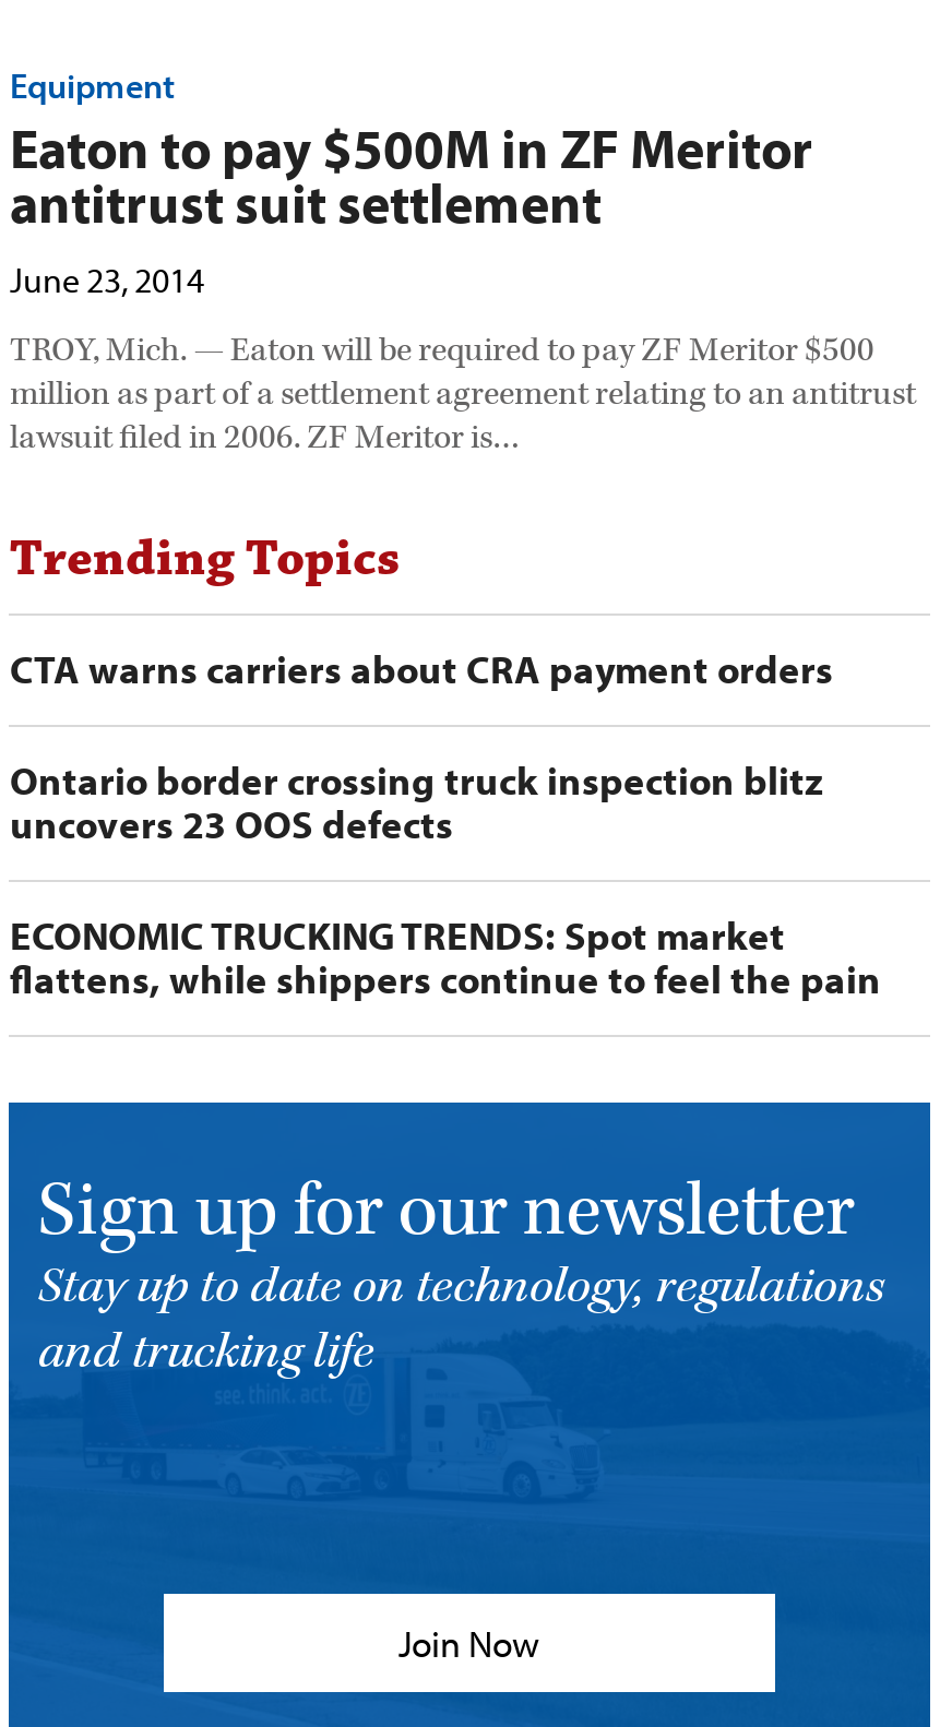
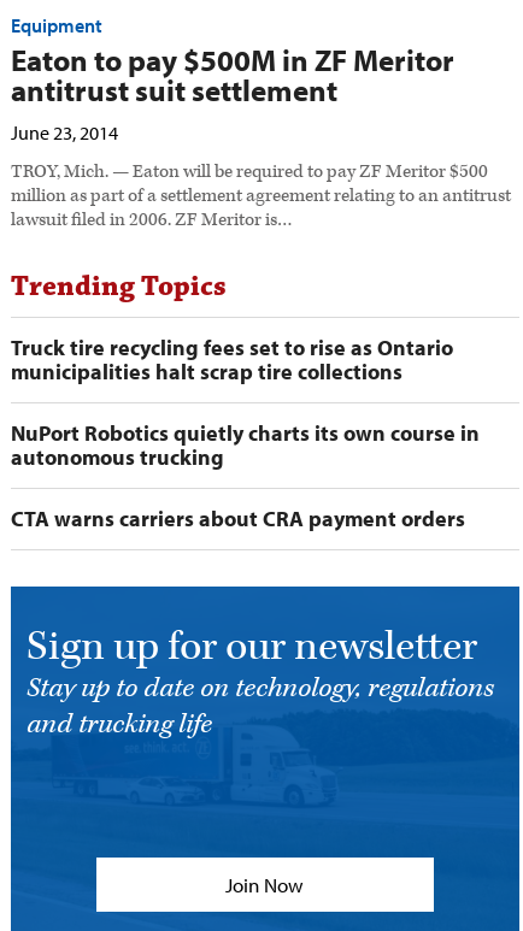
none -> [11,334,480,471] Truck tire recycling fees set to rise as Ontario | municipalities halt scrap tire collections | NuPort Robotics quietly charts its own course in | autonomous trucking
moved [10,644,833,695] -> [11,505,466,532]: CTA warns carriers about CRA payment orders
[10,756,881,1005] Ontario border crossing truck inspection blitz | uncovers 23 OOS defects | ECONOMIC TRUCKING TRENDS: Spot market | flattens, while shippers continue to feel the pain -> none

